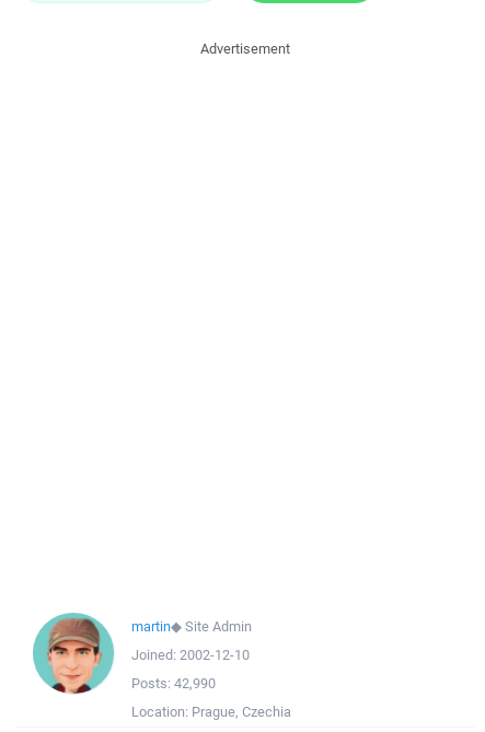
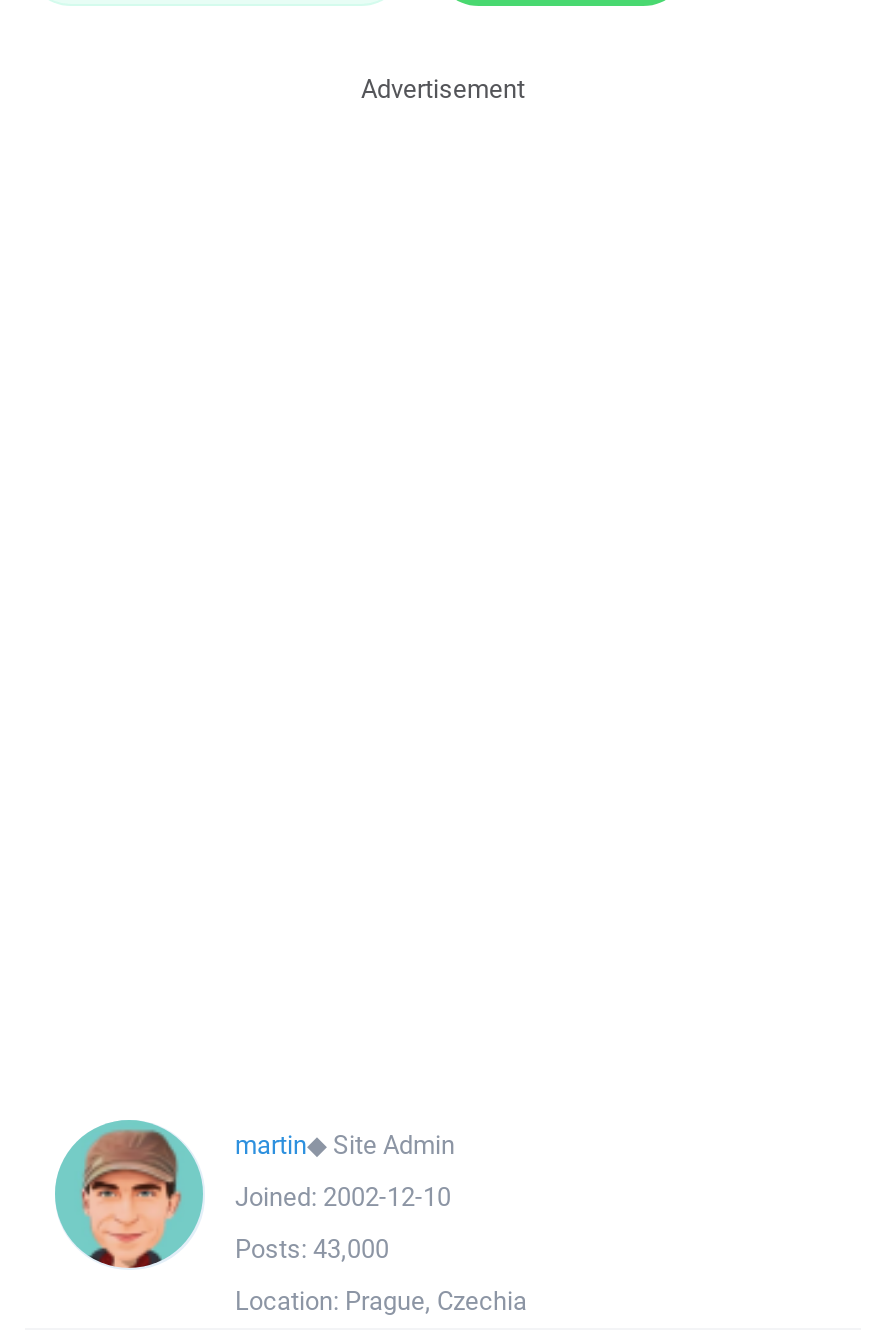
[131,674,216,693] Posts: 42,990 -> [235,1232,389,1266] Posts: 43,000

